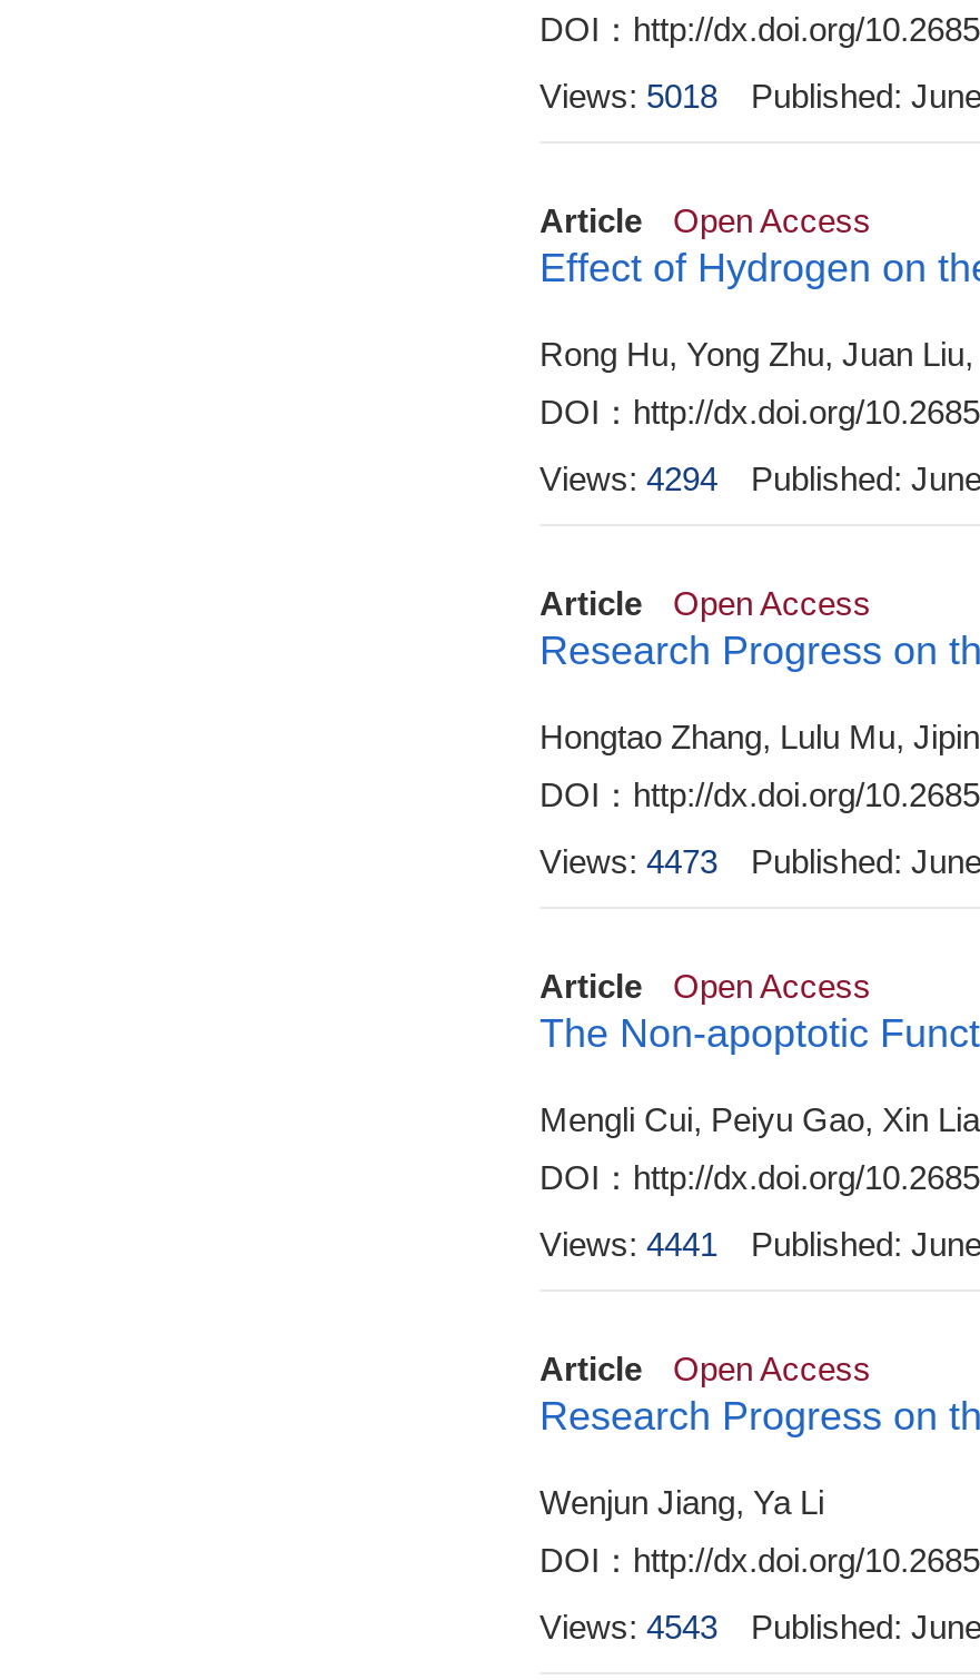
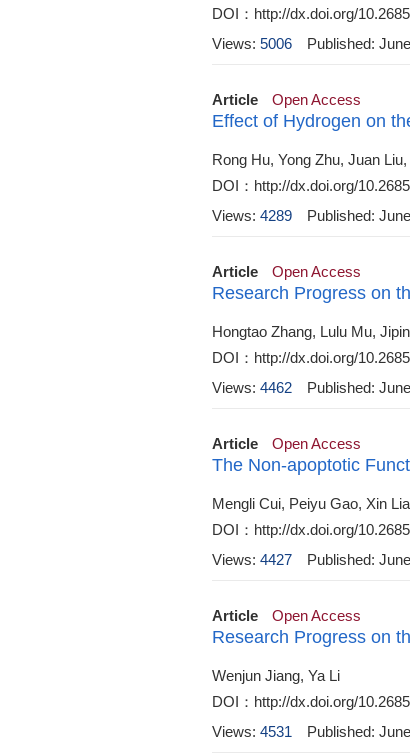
[540,77,717,115] Views: 5018 -> [212,35,292,52] Views: 5006
[540,459,717,497] Views: 4294 -> [212,207,292,224] Views: 4289
[540,842,717,880] Views: 4473 -> [212,379,292,396] Views: 4462
[540,1225,717,1263] Views: 4441 -> [212,551,292,568] Views: 4427
[540,1608,717,1646] Views: 4543 -> [212,723,292,740] Views: 4531

